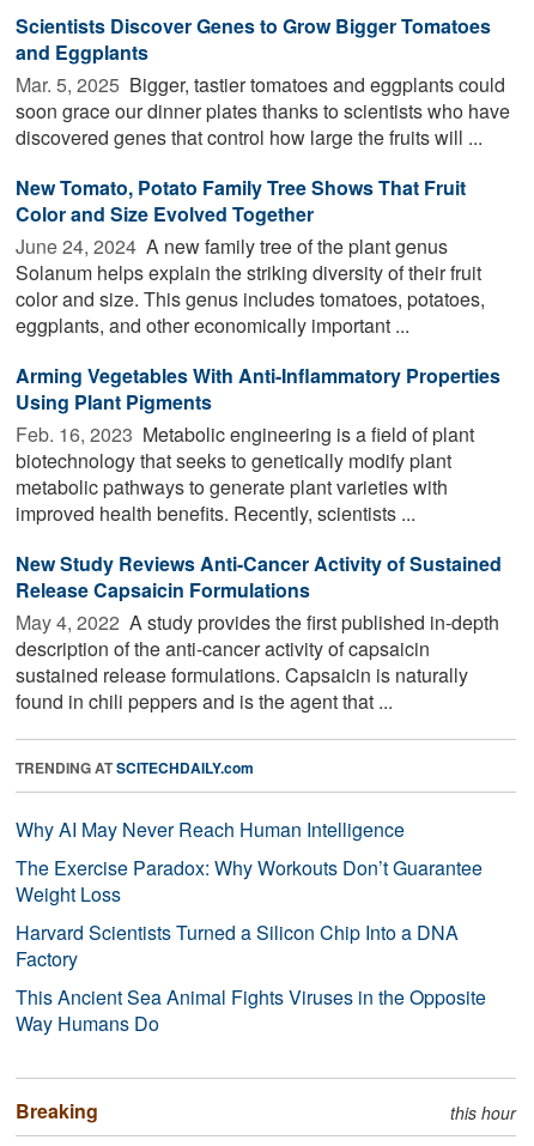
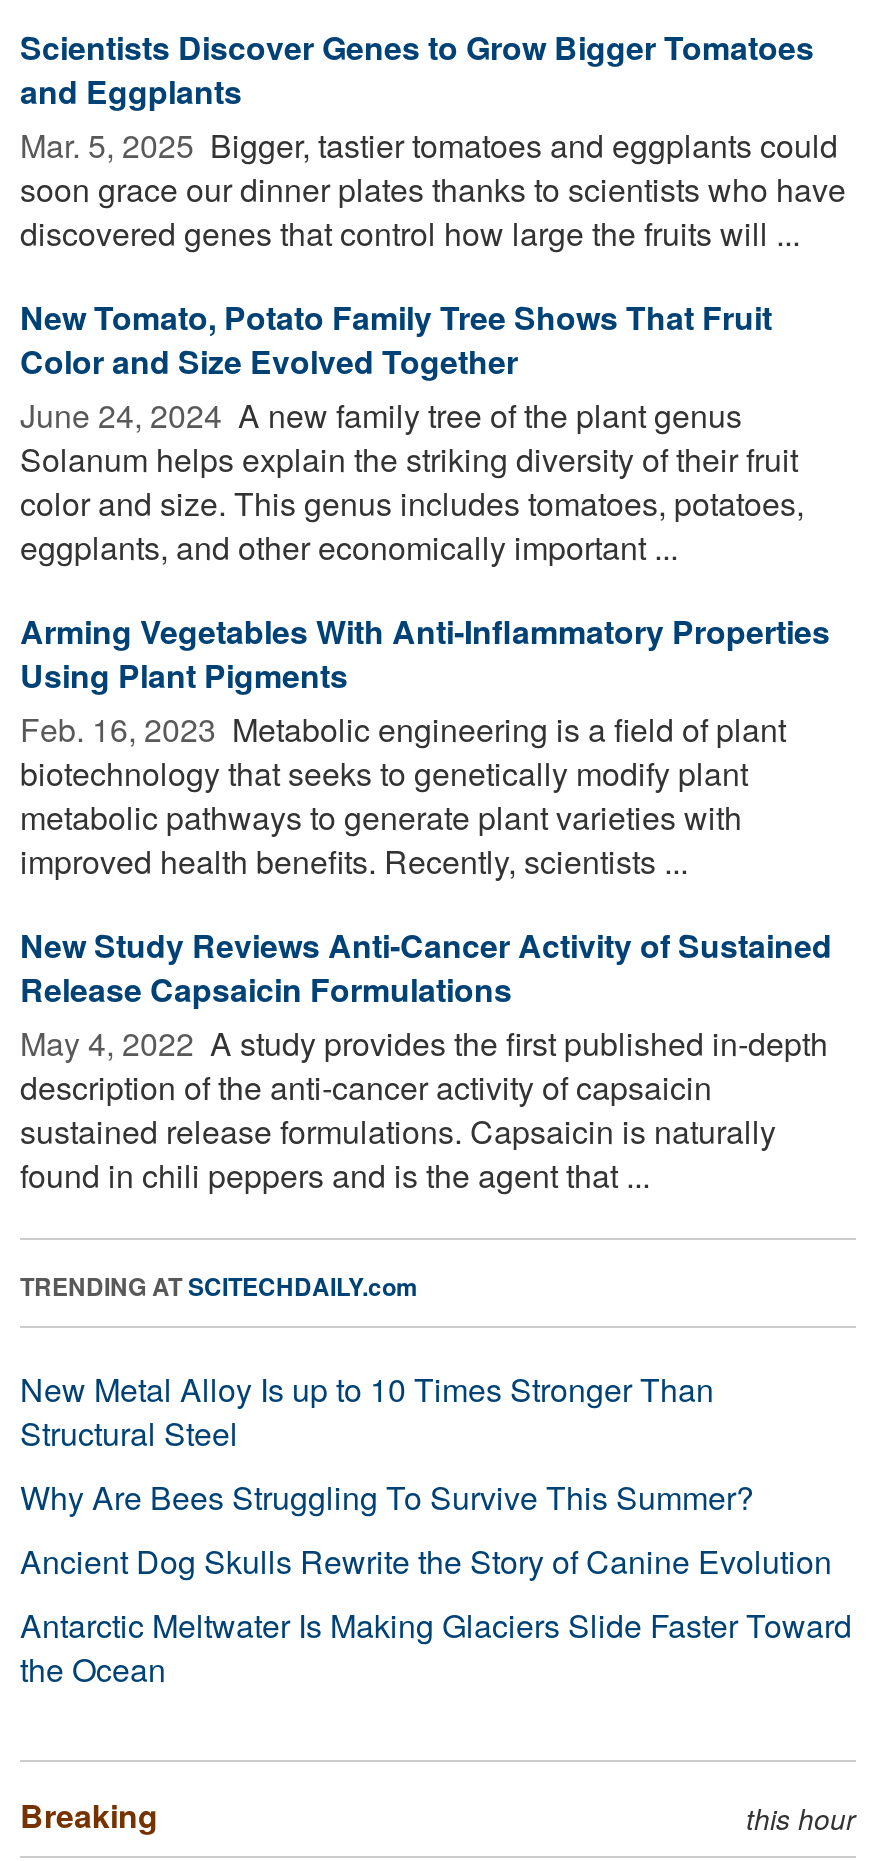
[16,815,486,1037] Why AI May Never Reach Human Intelligence | The Exercise Paradox: Why Workouts Don’t Guarantee | Weight Loss | Harvard Scientists Turned a Silicon Chip Into a DNA | Factory | This Ancient Sea Animal Fights Viruses in the Opposite | Way Humans Do -> [20,1366,852,1692] New Metal Alloy Is up to 10 Times Stronger Than | Structural Steel | Why Are Bees Struggling To Survive This Summer? | Ancient Dog Skulls Rewrite the Story of Canine Evolution | Antarctic Meltwater Is Making Glaciers Slide Faster Toward | the Ocean

